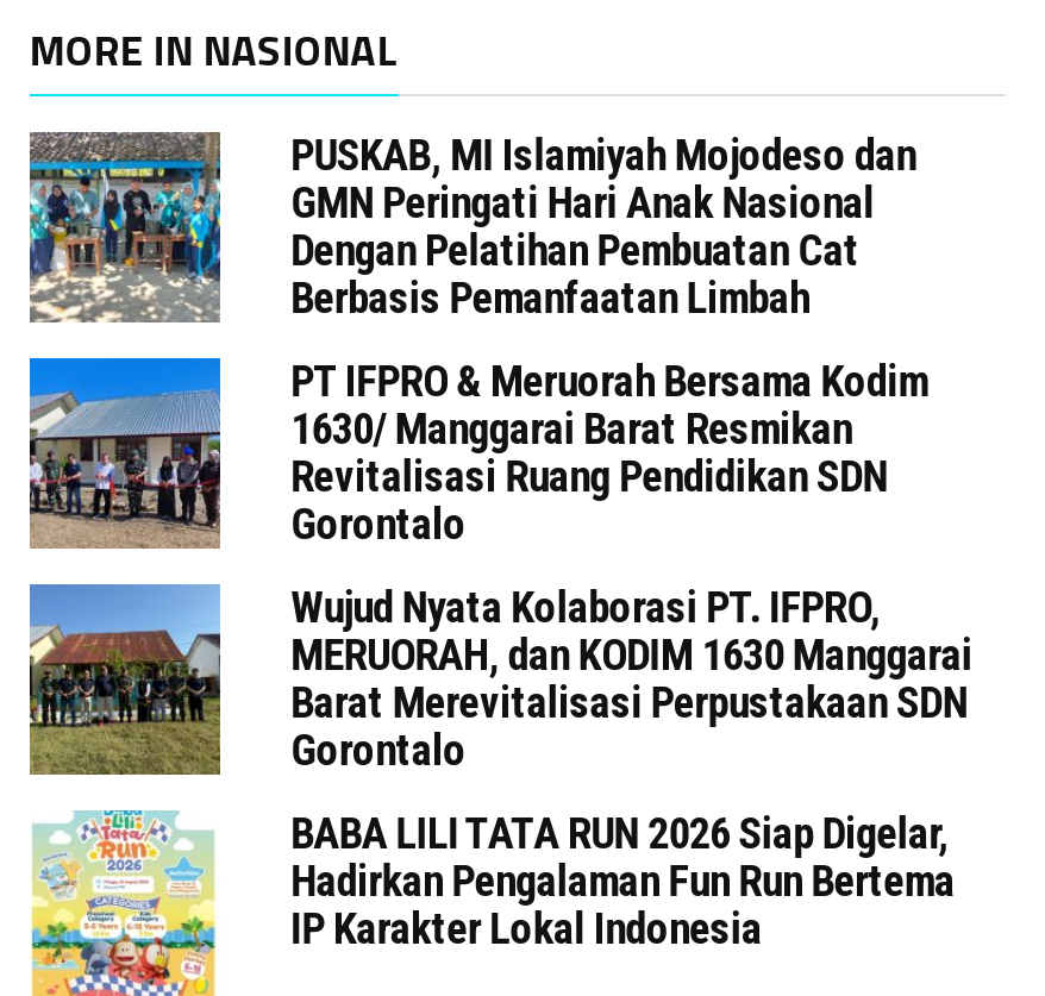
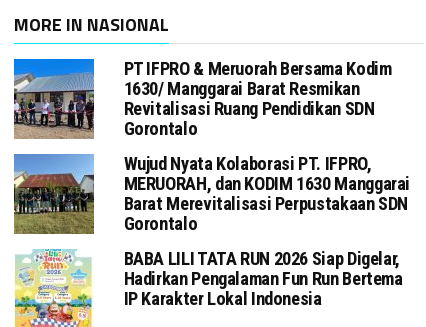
[27,130,916,322] [image] | PUSKAB, MI Islamiyah Mojodeso dan | GMN Peringati Hari Anak Nasional | Dengan Pelatihan Pembuatan Cat | Berbasis Pemanfaatan Limbah -> none

